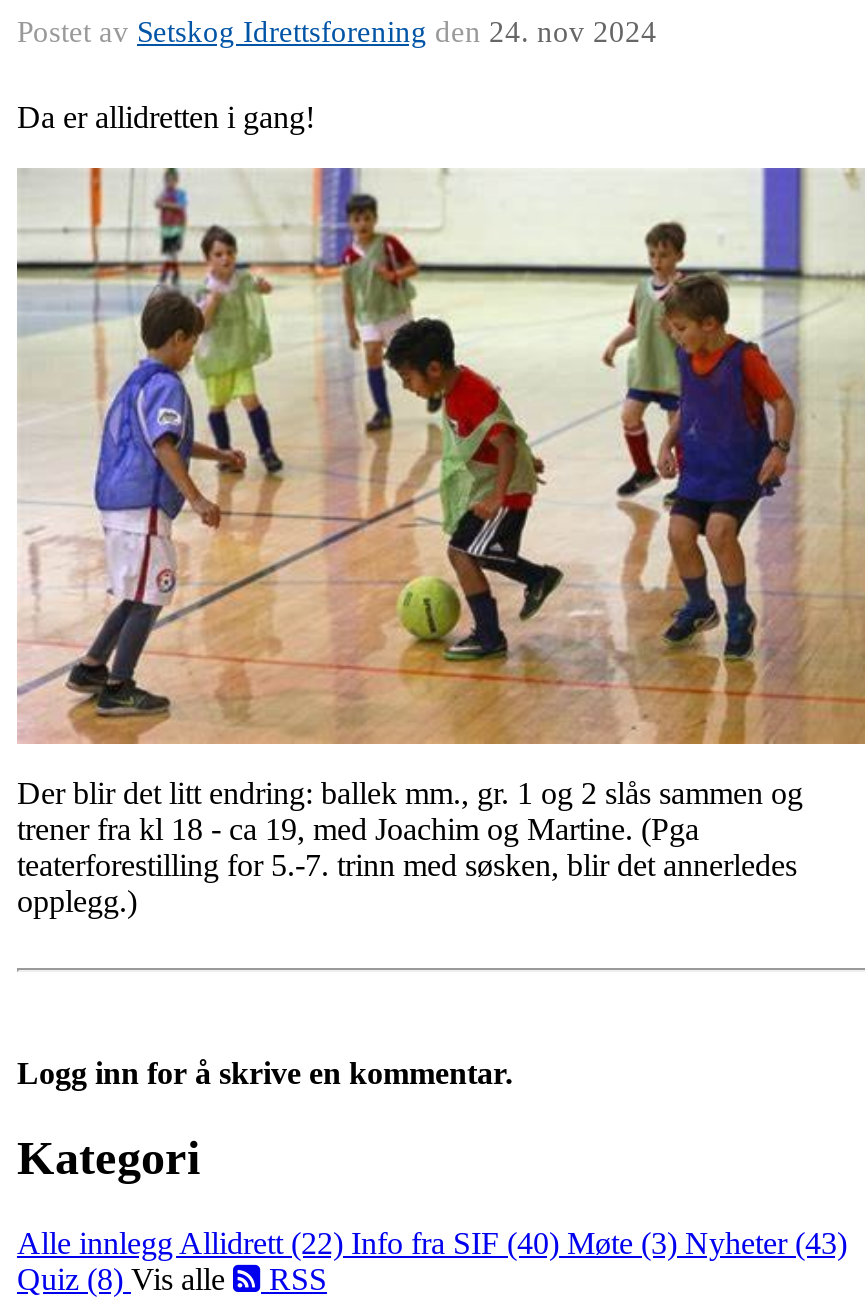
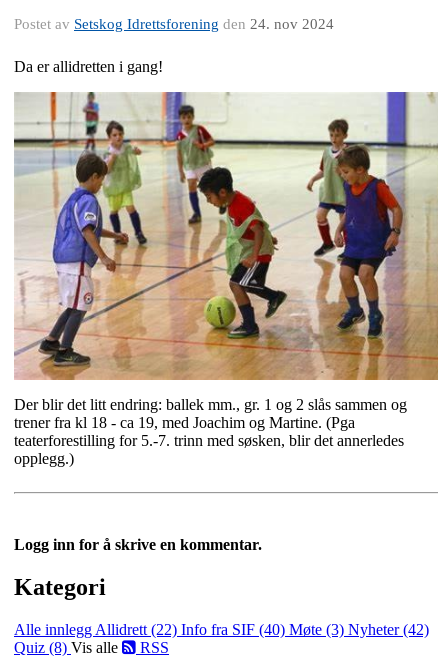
[17,1226,847,1260] Alle innlegg Allidrett (22) Info fra SIF (40) Møte (3) Nyheter (43) -> [14,621,429,638] Alle innlegg Allidrett (22) Info fra SIF (40) Møte (3) Nyheter (42)

